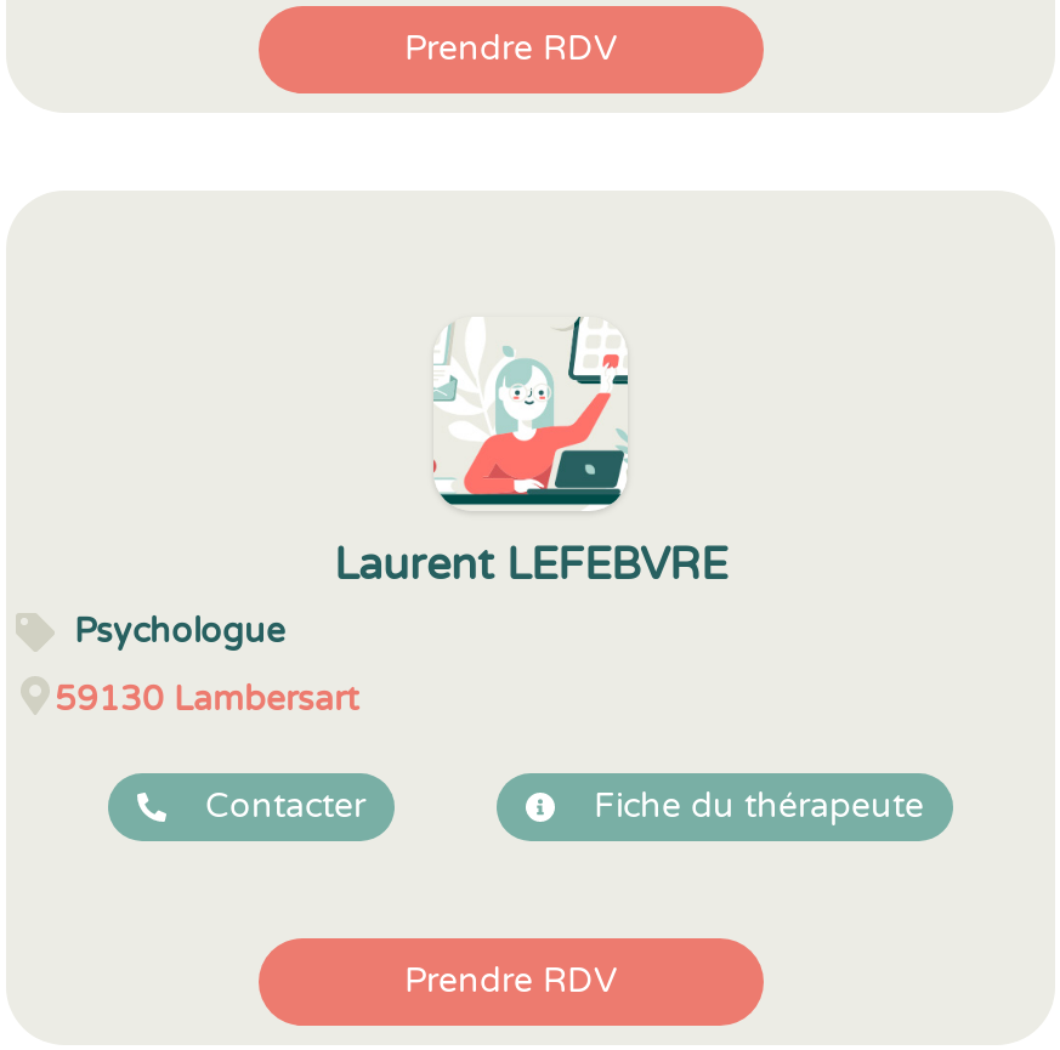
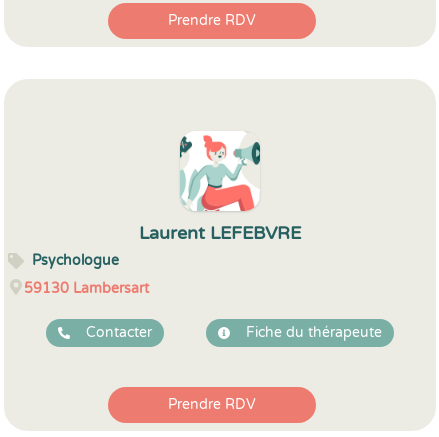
[431,314,630,511] [image] -> [179,131,261,212] [image]

